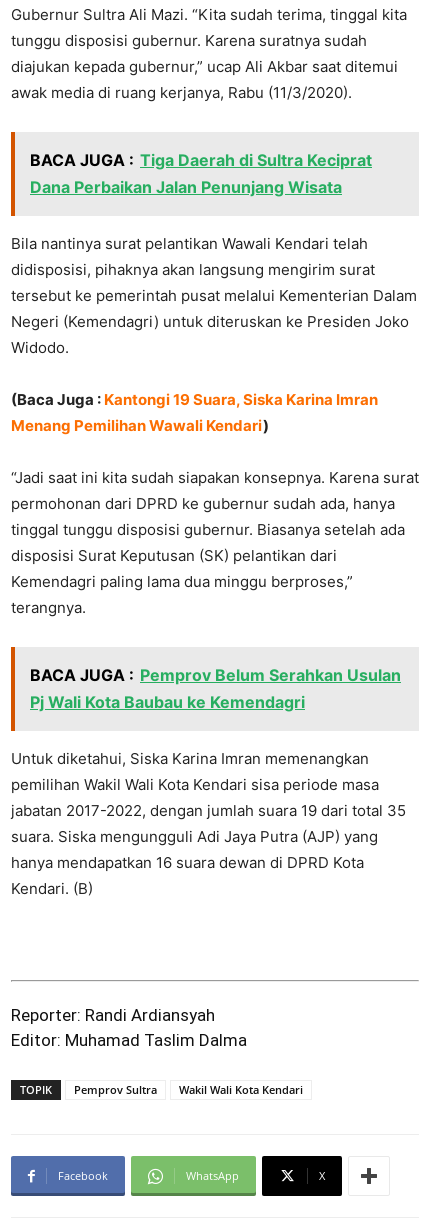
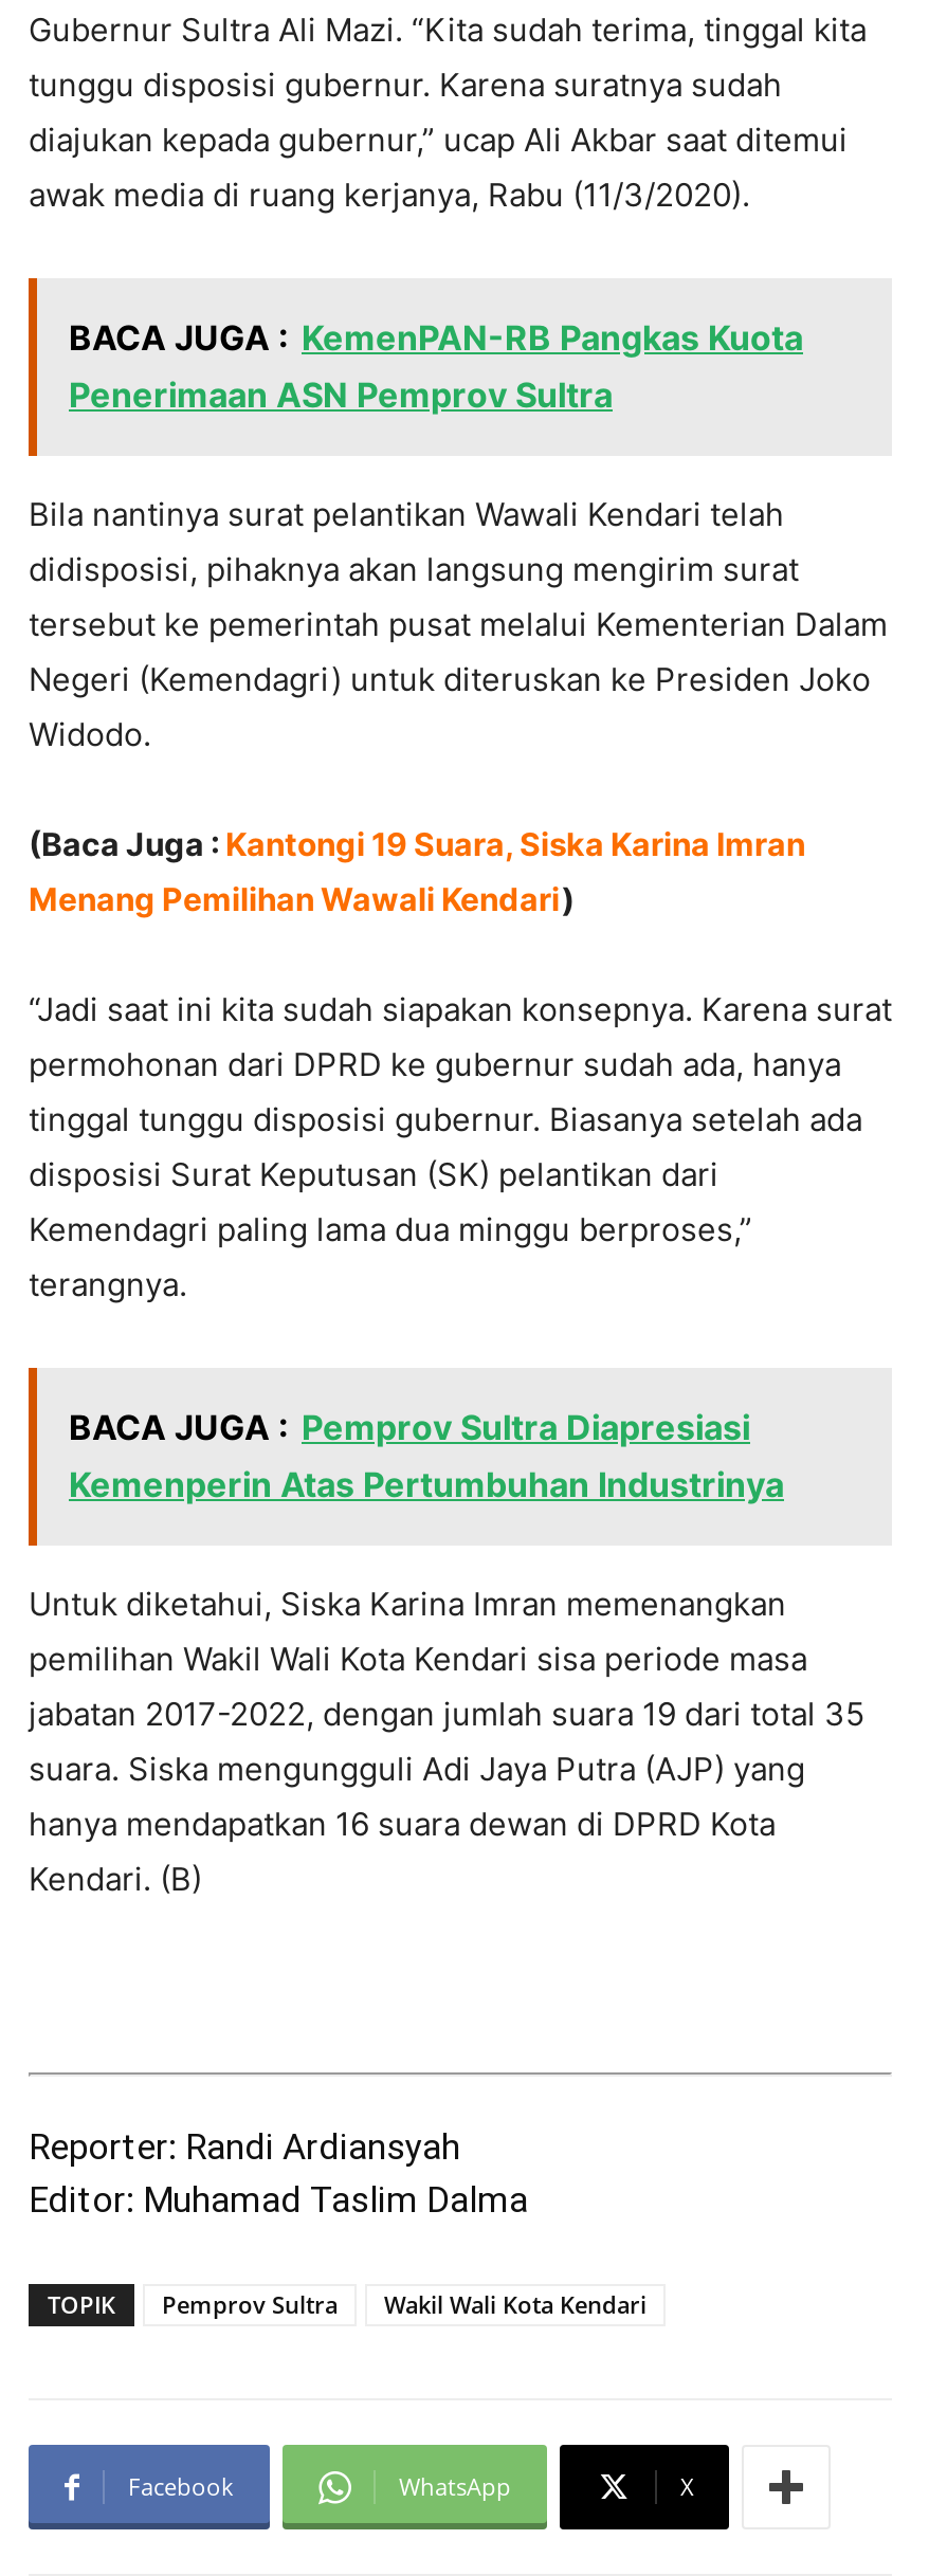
[30,150,372,197] BACA JUGA : Tiga Daerah di Sultra Keciprat | Dana Perbaikan Jalan Penunjang Wisata -> [69,317,803,417] BACA JUGA : KemenPAN-RB Pangkas Kuota | Penerimaan ASN Pemprov Sultra
[30,665,401,712] BACA JUGA : Pemprov Belum Serahkan Usulan | Pj Wali Kota Baubau ke Kemendagri -> [69,1407,784,1506] BACA JUGA : Pemprov Sultra Diapresiasi | Kemenperin Atas Pertumbuhan Industrinya

